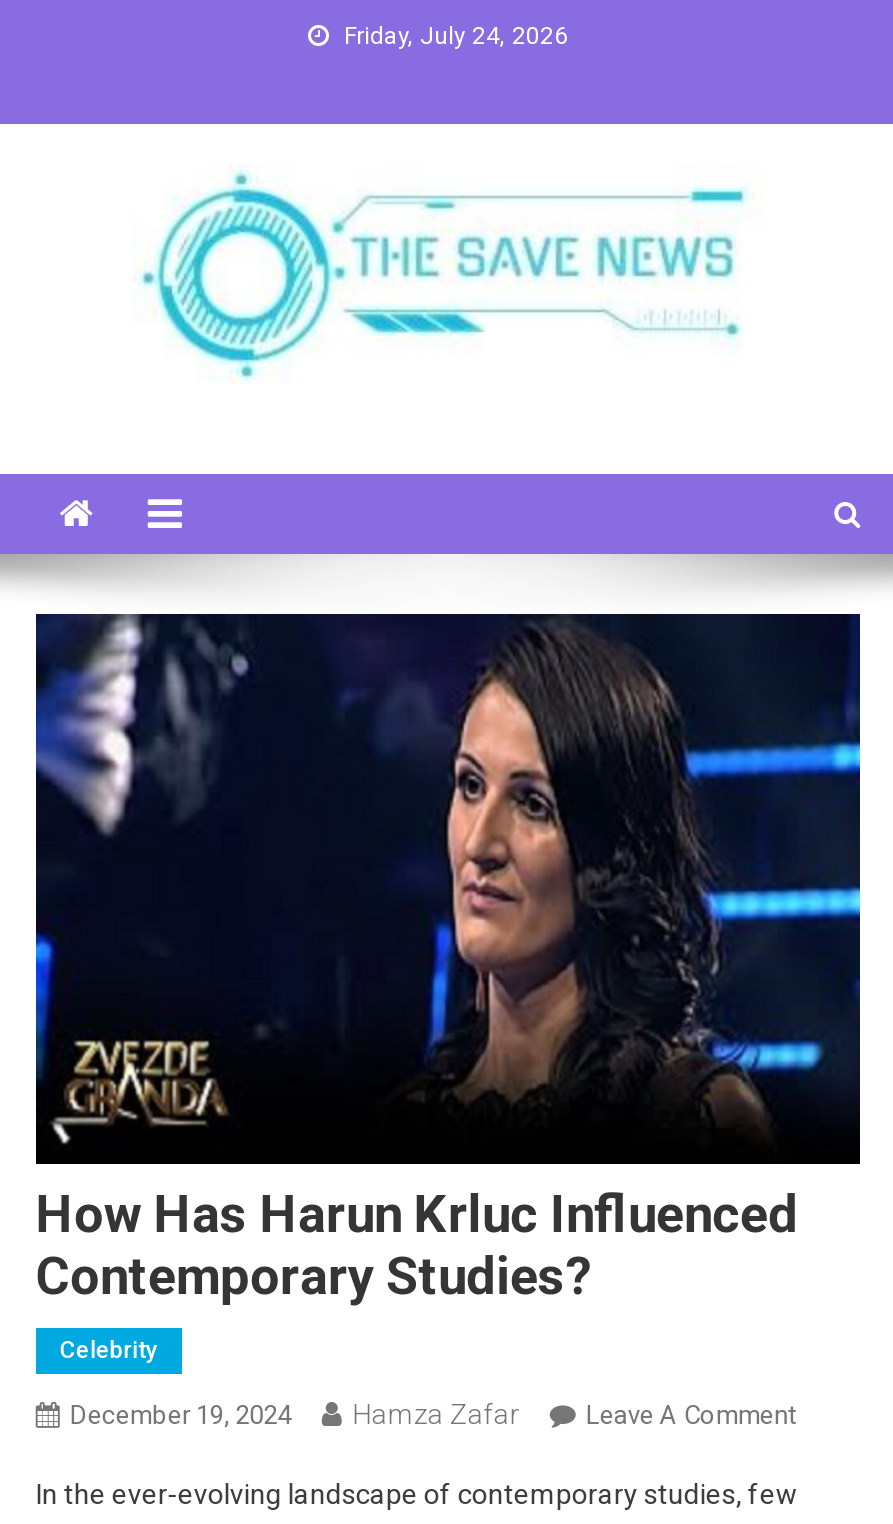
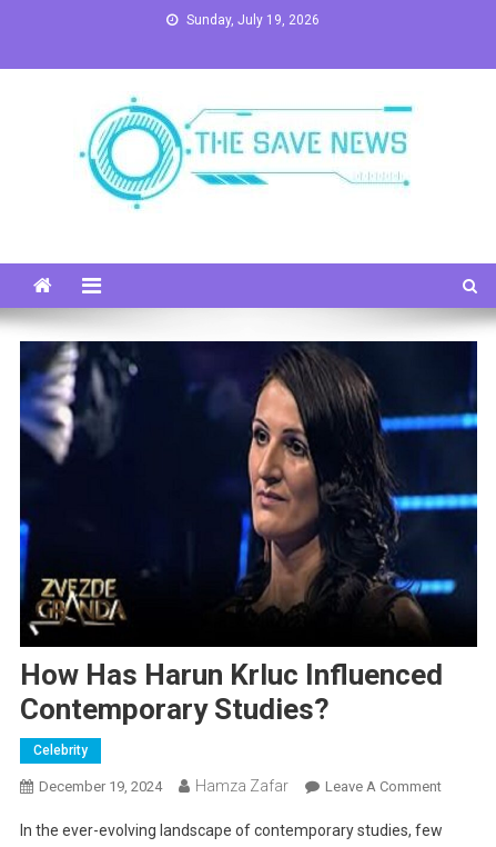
[344,22,568,50] Friday, July 24, 2026 -> [186,12,320,28] Sunday, July 19, 2026

